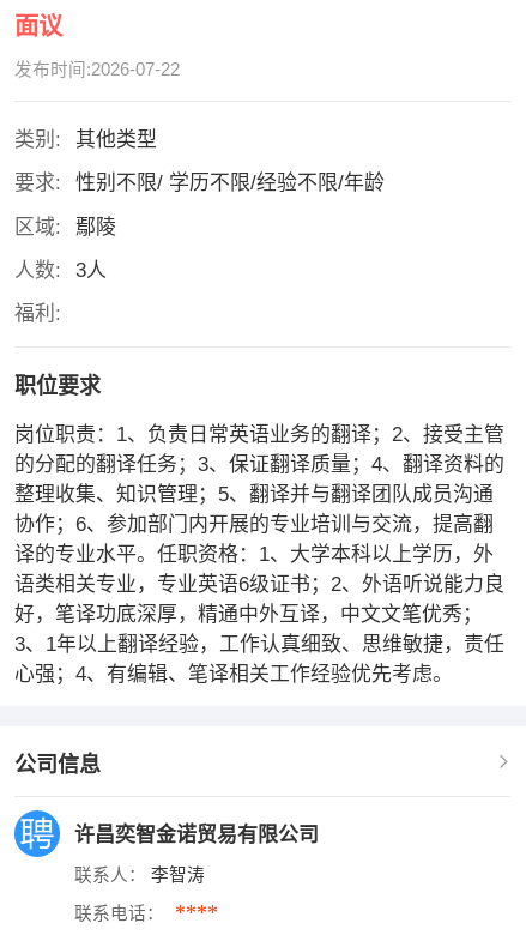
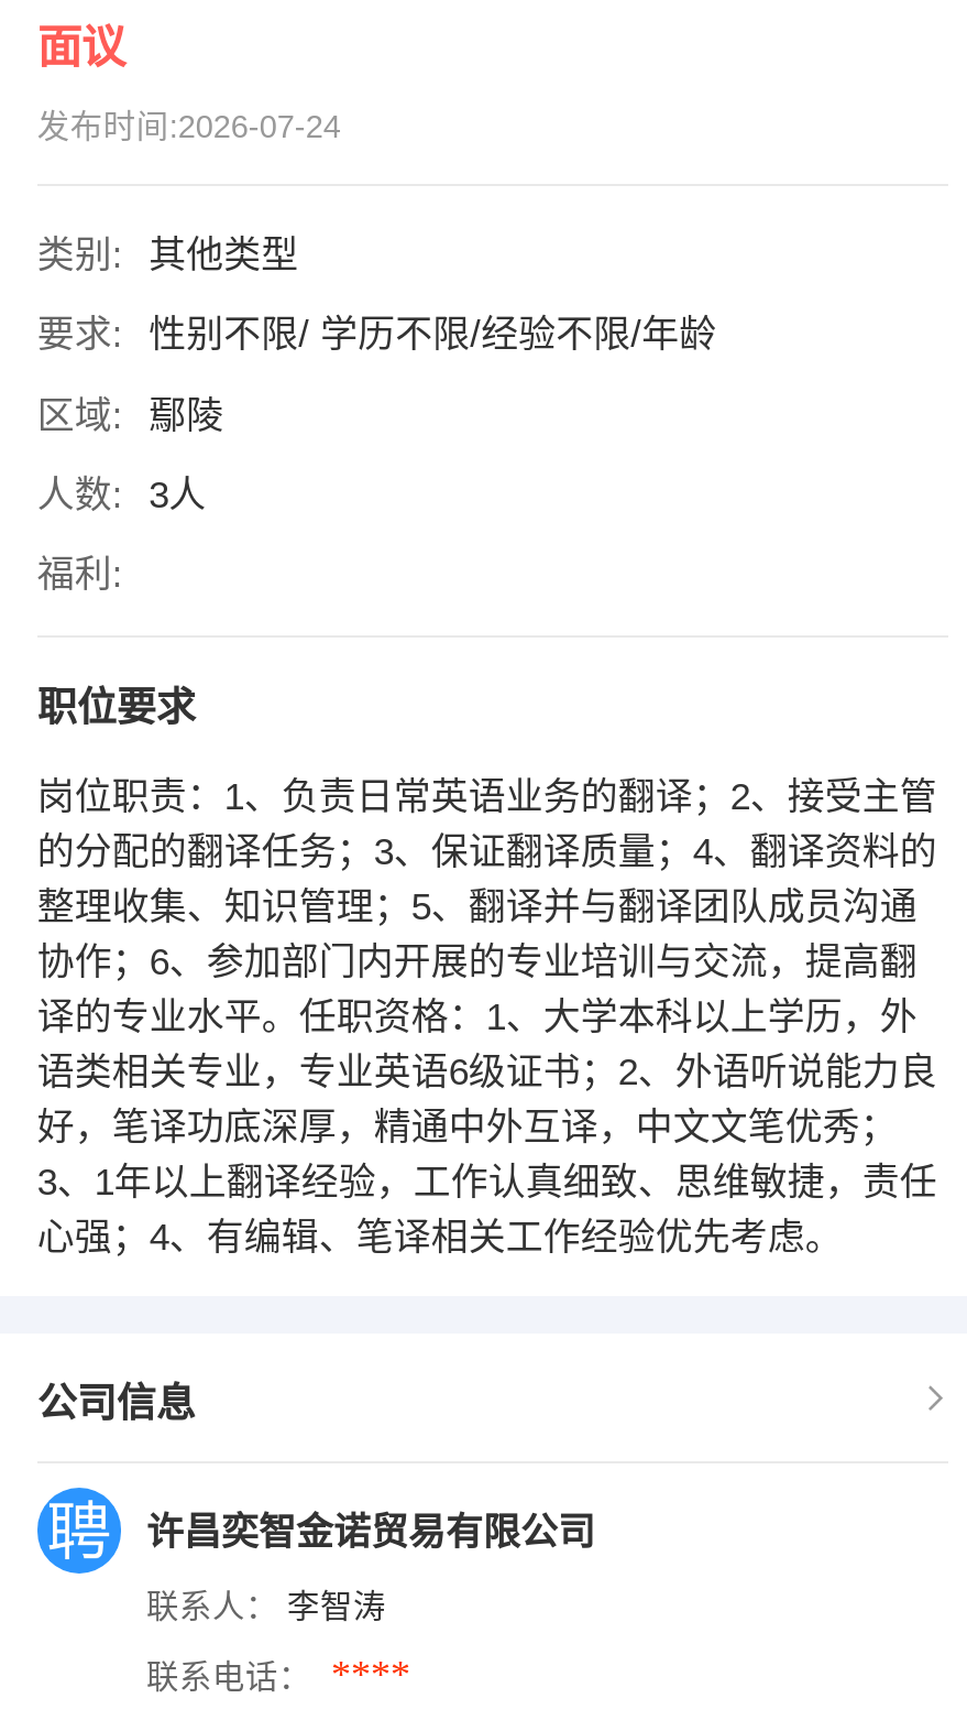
[14,60,180,79] 发布时间:2026-07-22 -> [37,109,341,145] 发布时间:2026-07-24

